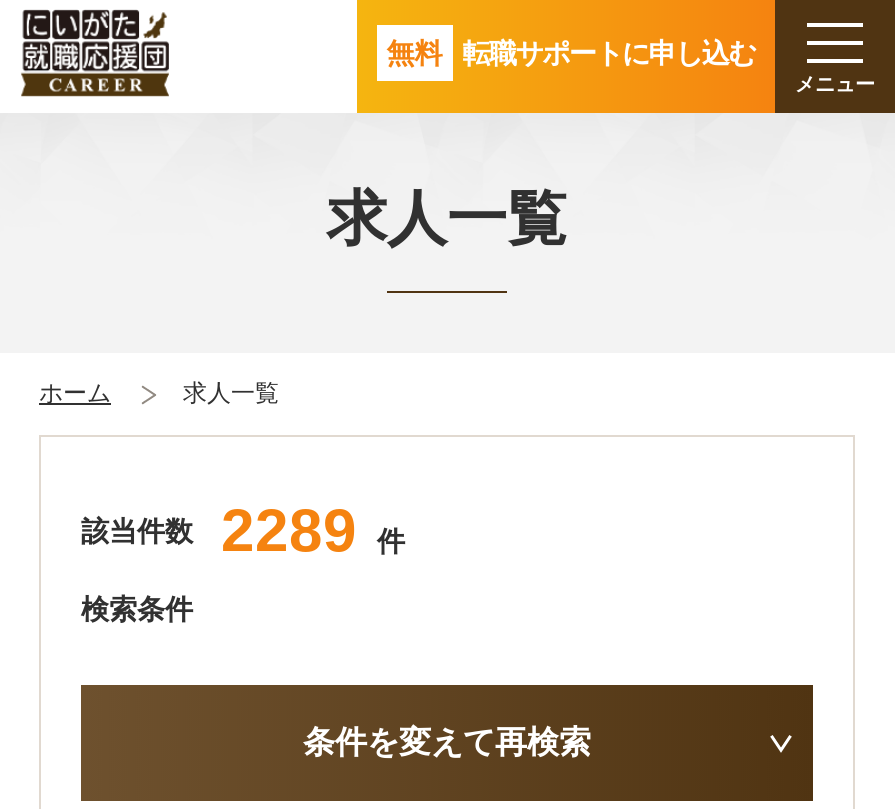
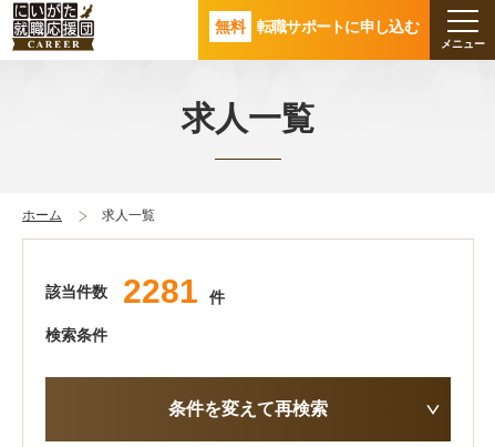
[221,497,357,563] 2289 -> [123,273,198,309] 2281

